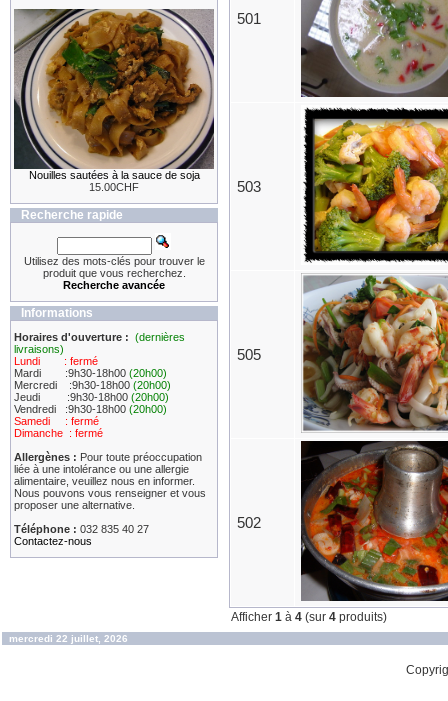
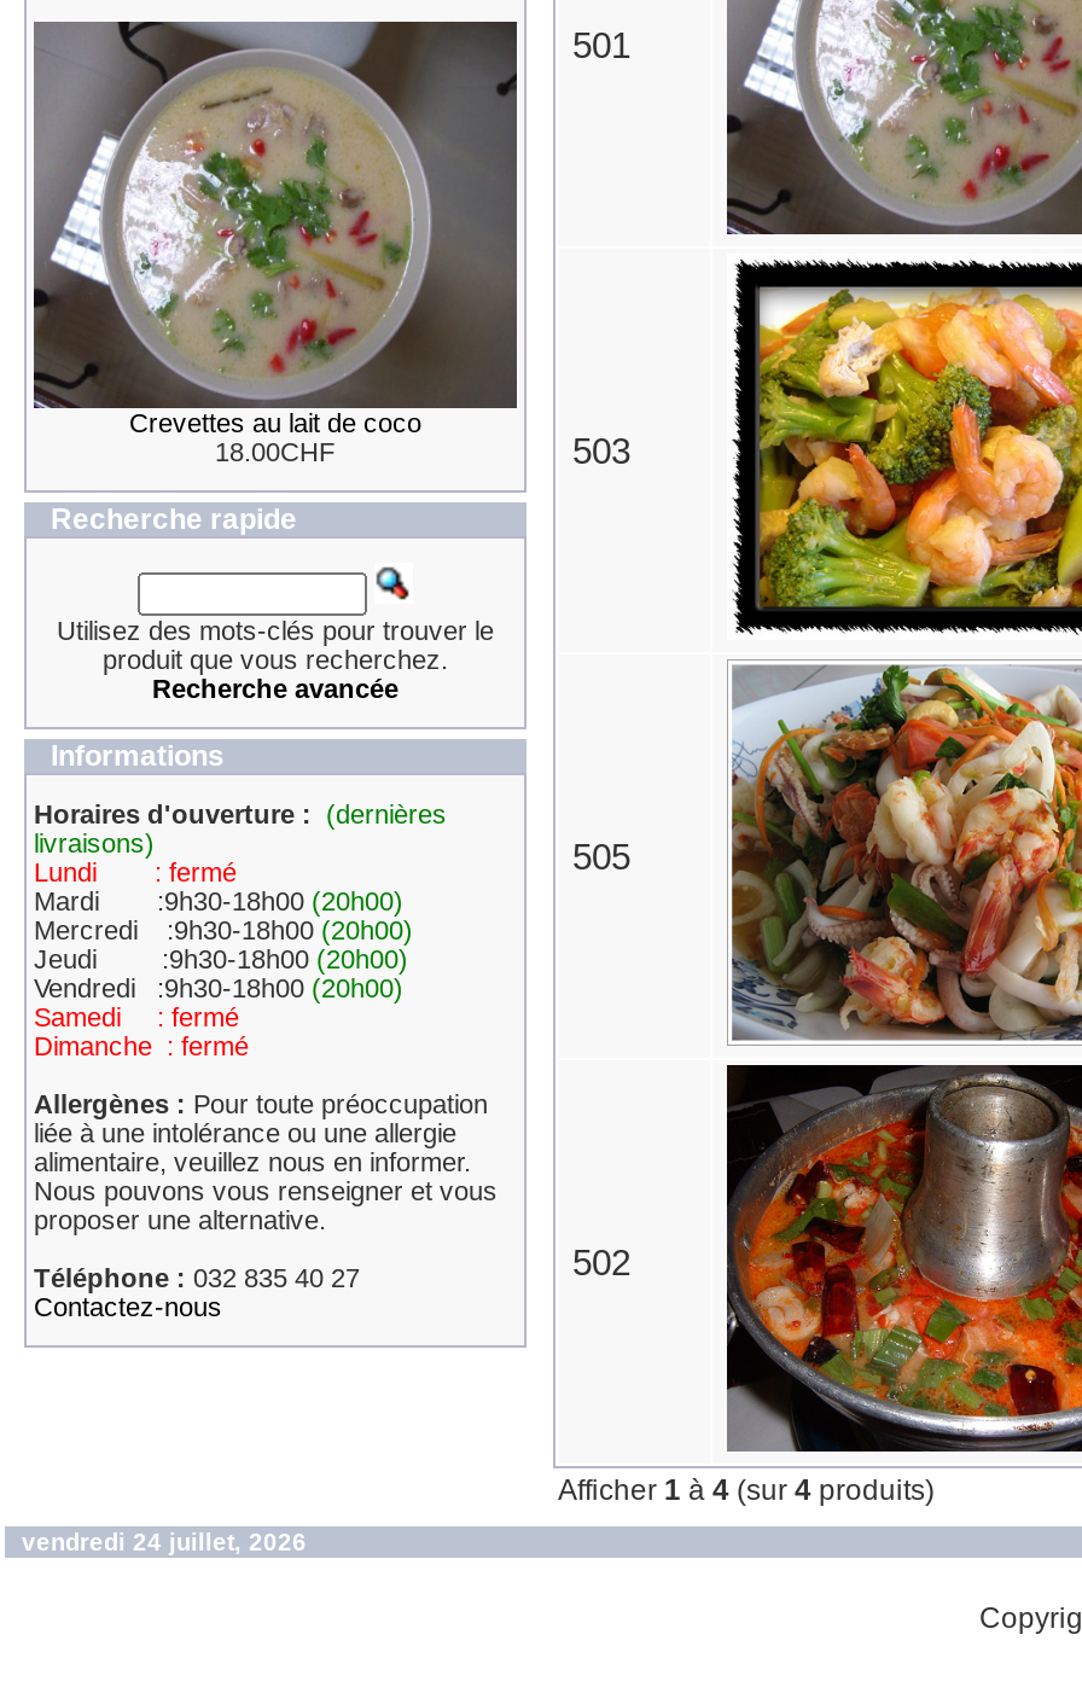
[15,9,214,193] [image] | Nouilles sautées à la sauce de soja | 15.00CHF -> [34,22,517,466] [image] | Crevettes au lait de coco | 18.00CHF
[3,633,134,644] mercredi 22 juillet, 2026 -> [7,1529,321,1555] vendredi 24 juillet, 2026

